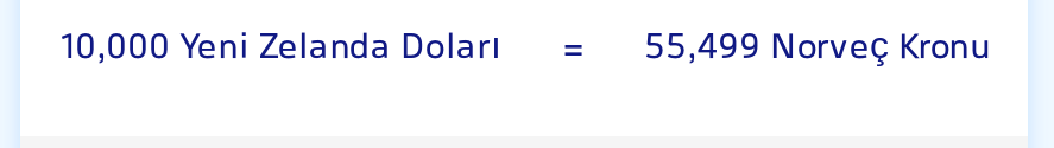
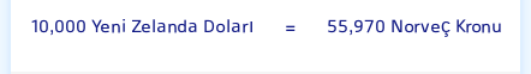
[644,20,991,79] 55,499 Norveç Kronu -> [326,13,502,43] 55,970 Norveç Kronu

